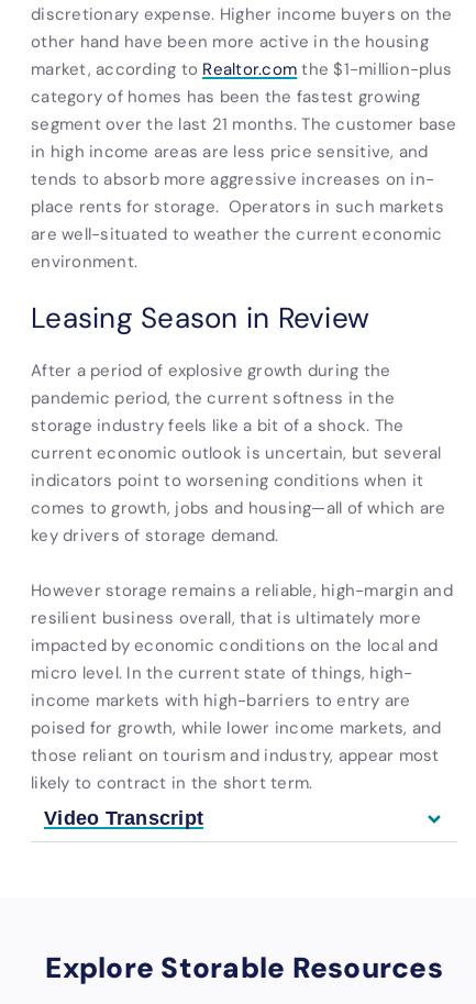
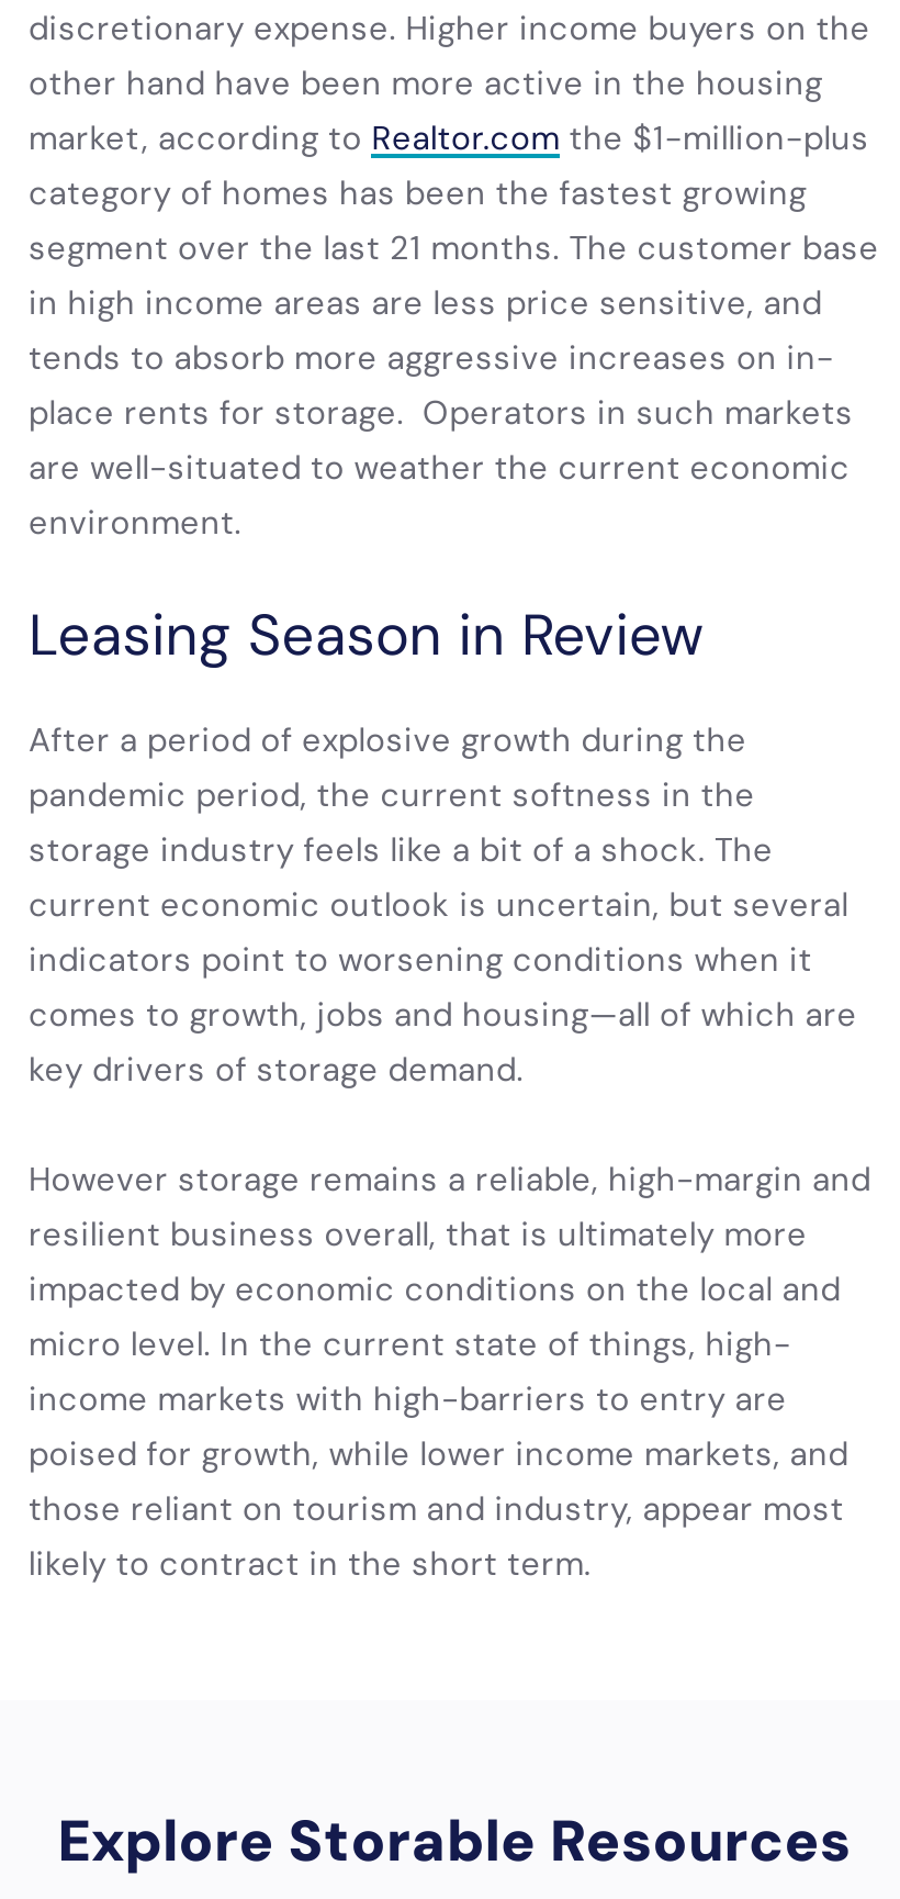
[44,807,203,829] Video Transcript -> none

